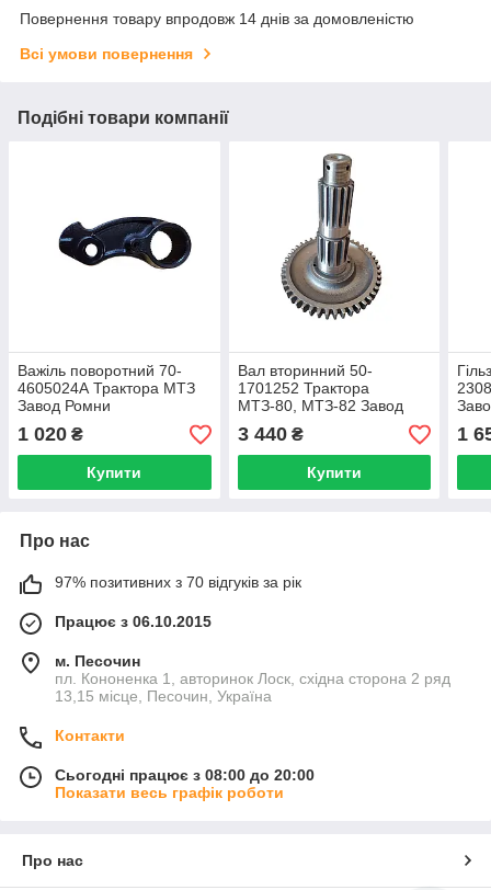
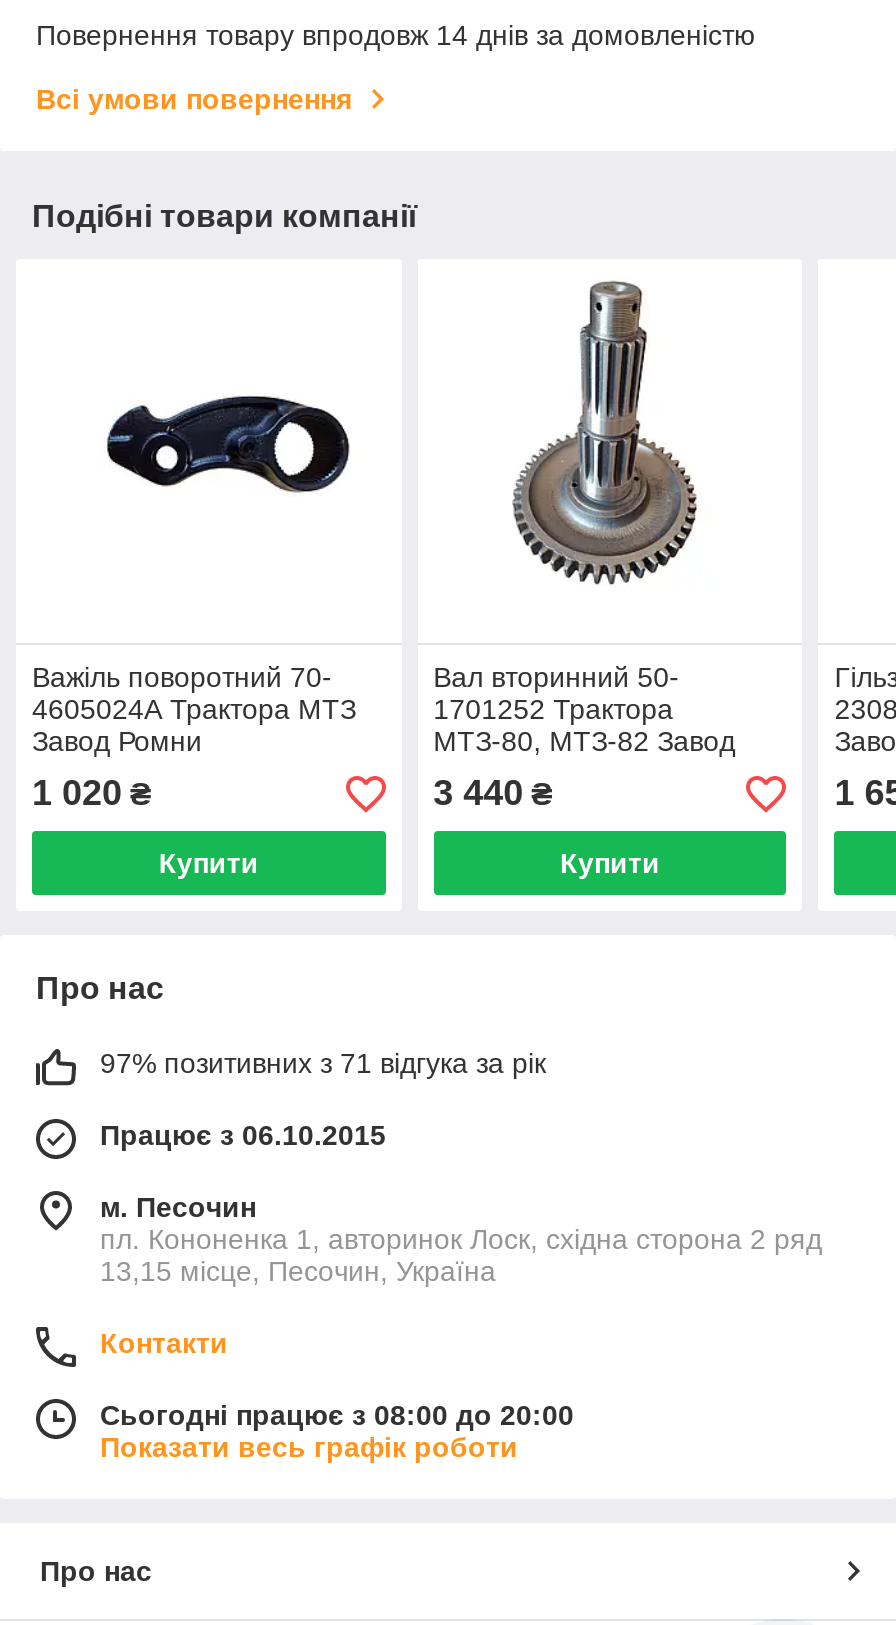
[55,574,301,591] 97% позитивних з 70 відгуків за рік -> [100,1048,546,1080] 97% позитивних з 71 відгука за рік

